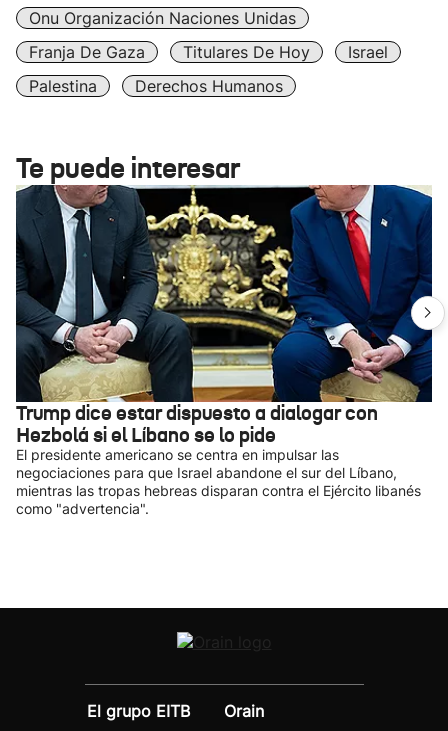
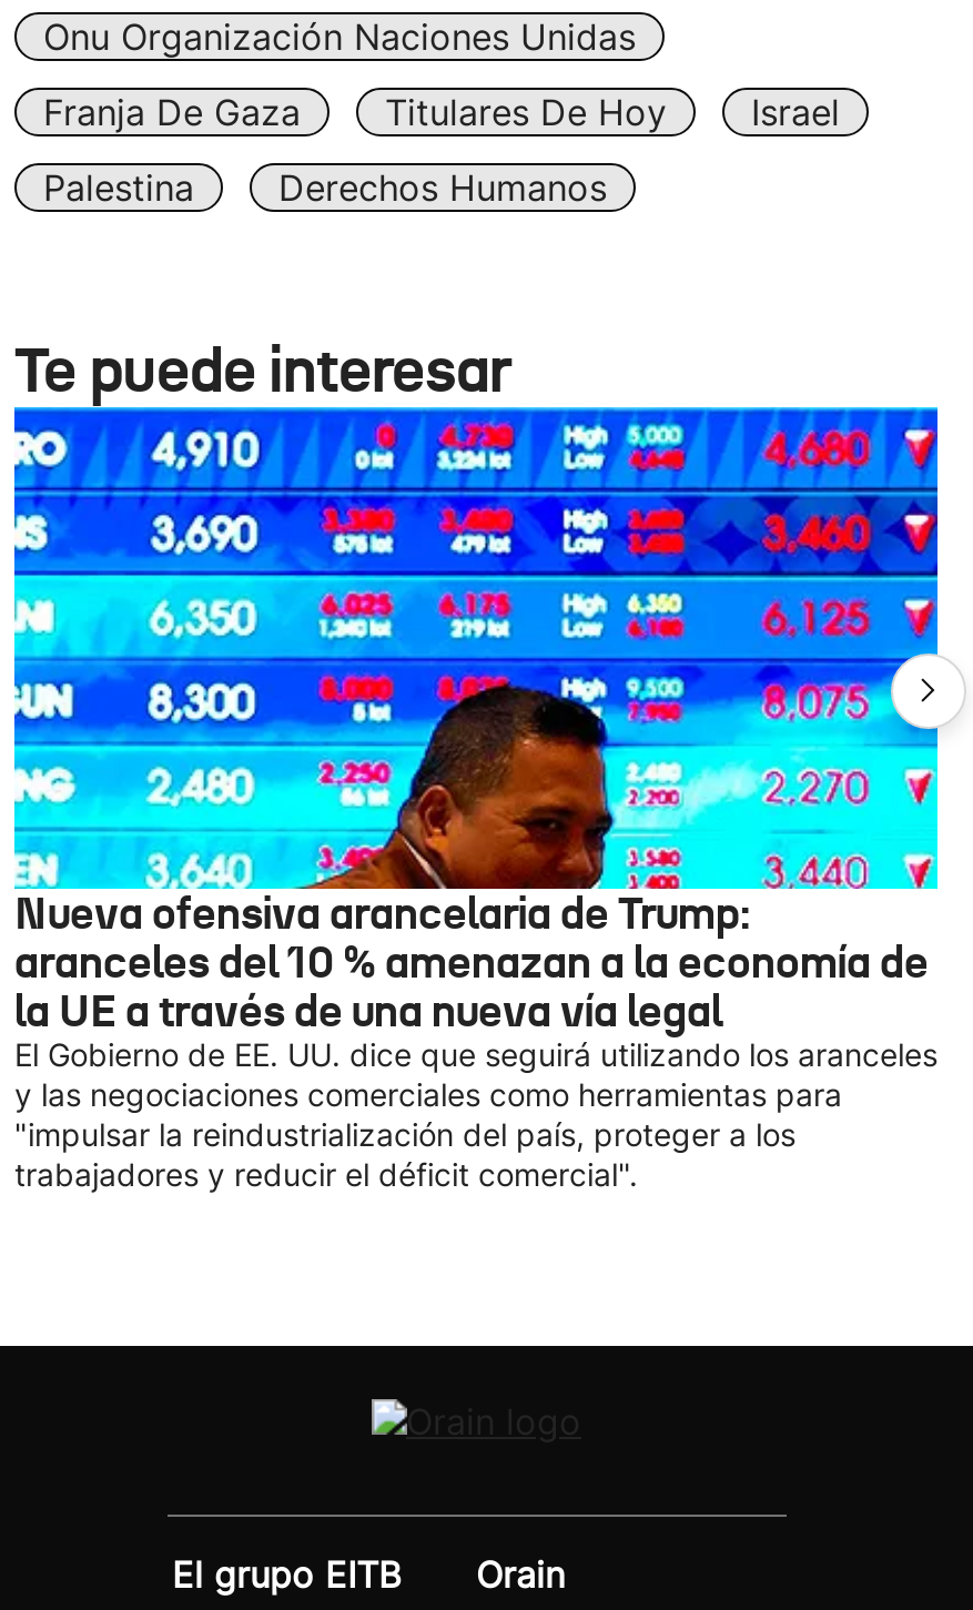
[15,184,433,517] [image] | Trump dice estar dispuesto a dialogar con | Hezbolá si el Líbano se lo pide | El presidente americano se centra en impulsar las | negociaciones para que Israel abandone el sur del Líbano, | mientras las tropas hebreas disparan contra el Ejército libanés | como "advertencia". -> [12,405,940,1193] [image] | Nueva ofensiva arancelaria de Trump: | aranceles del 10 % amenazan a la economía de | la UE a través de una nueva vía legal | El Gobierno de EE. UU. dice que seguirá utilizando los aranceles | y las negociaciones comerciales como herramientas para | "impulsar la reindustrialización del país, proteger a los | trabajadores y reducir el déficit comercial".

